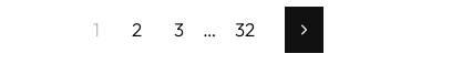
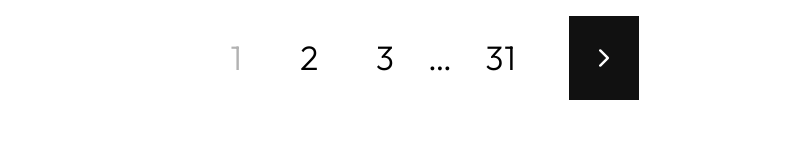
[234,18,255,41] 32 -> [485,36,517,78] 31

